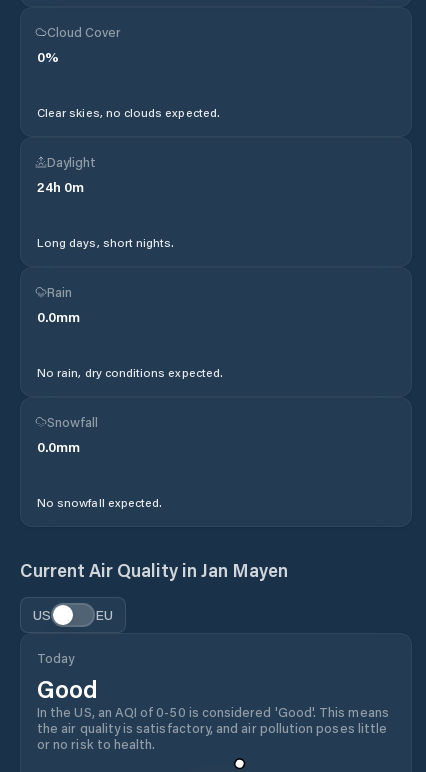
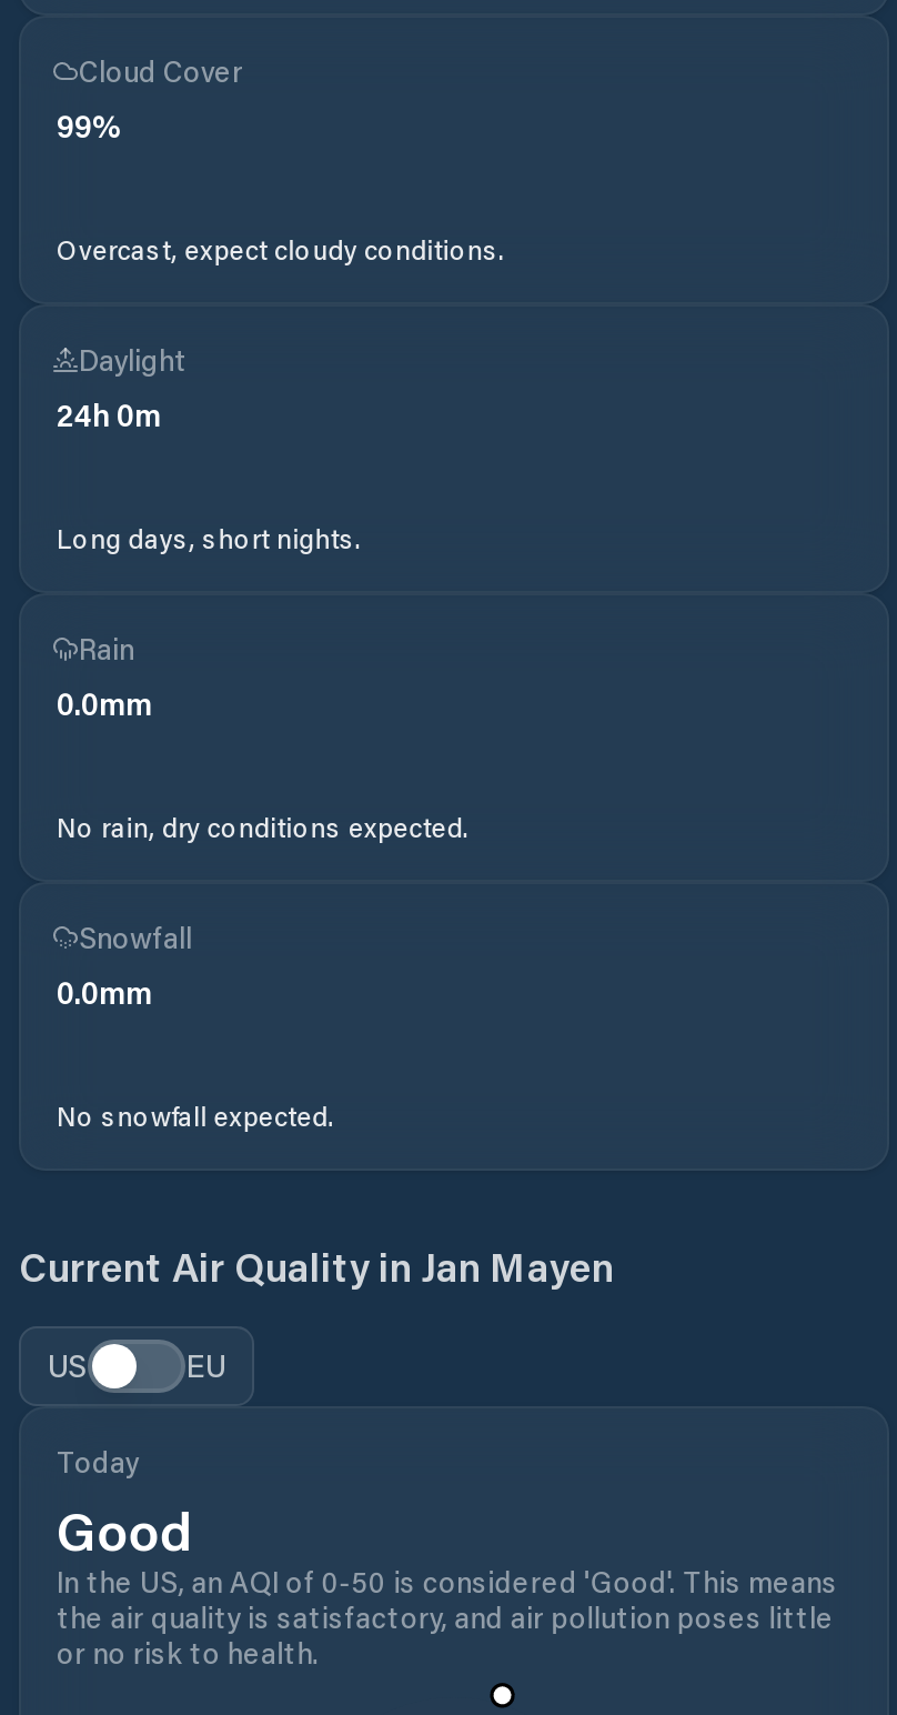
[37,47,59,66] 0% -> [57,104,123,147] 99%
[37,104,220,120] Clear skies, no clouds expected. -> [57,231,505,267] Overcast, expect cloudy conditions.

